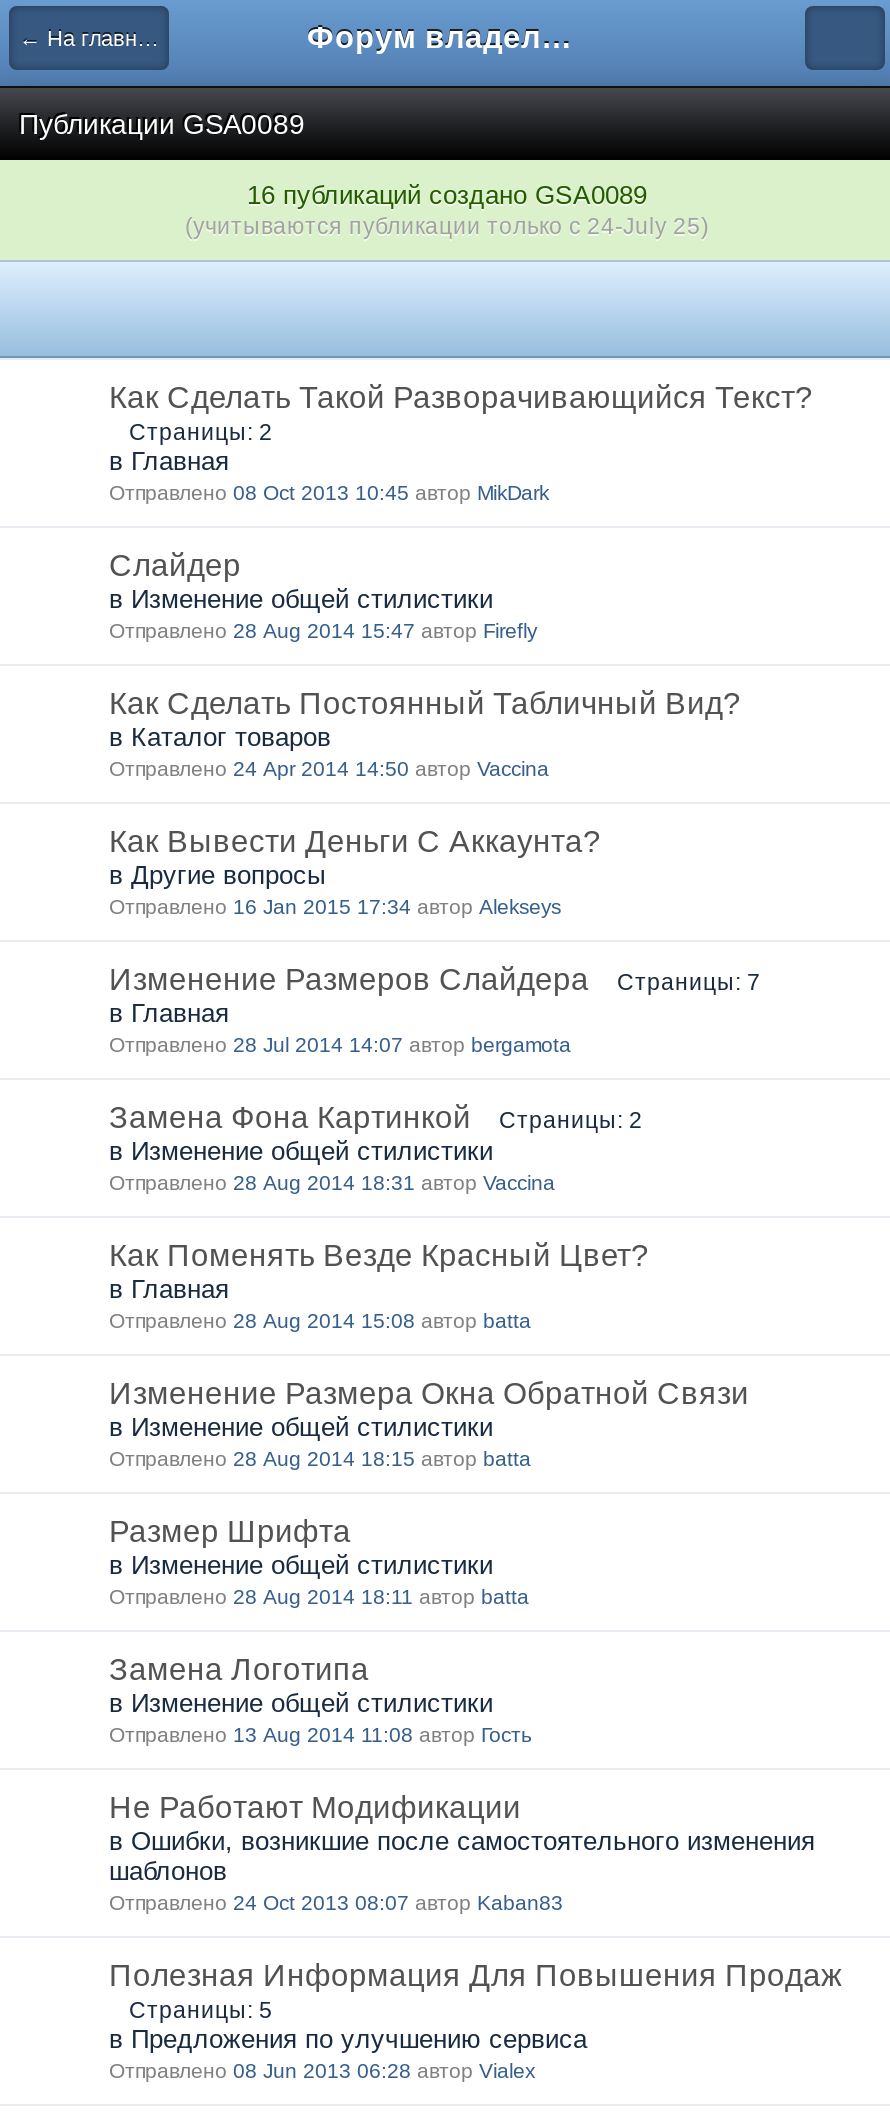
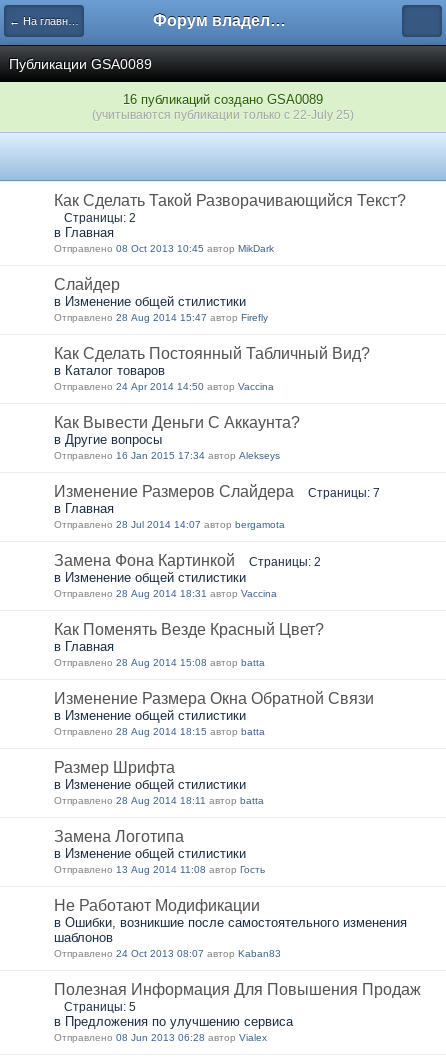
[185,212,709,238] (учитываются публикации только с 24-July 25) -> [92,108,354,121] (учитываются публикации только с 22-July 25)

